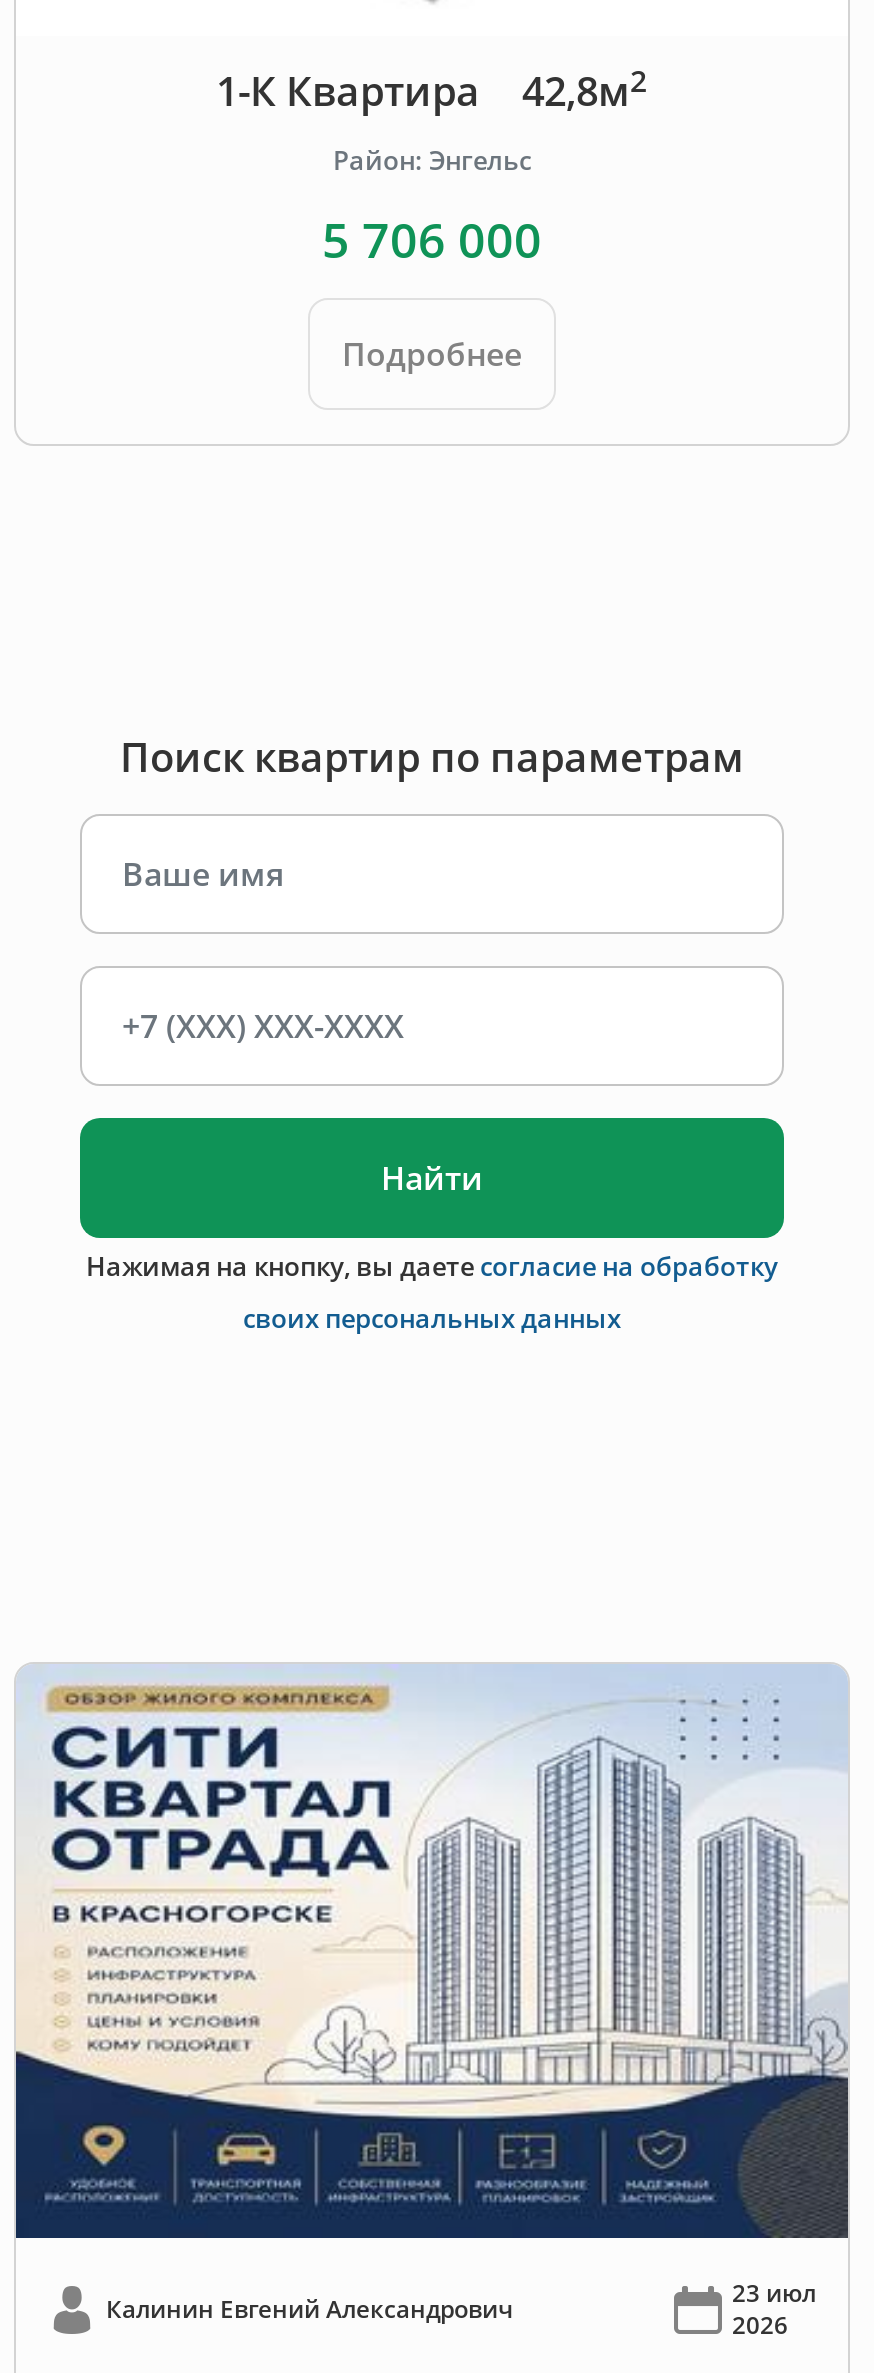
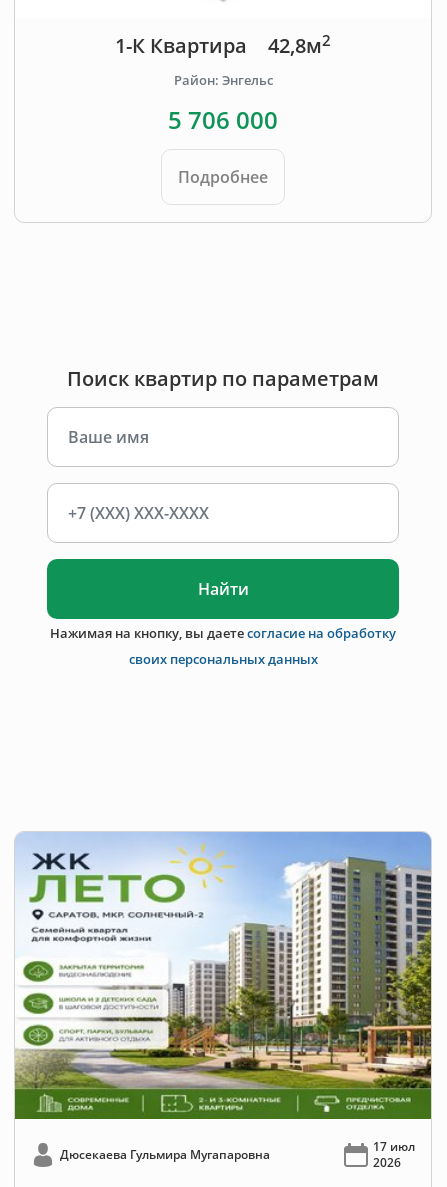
[14,1666,850,2326] [image] | Калинин Евгений Александрович | 23 июл -> [14,832,432,1163] [image] | Дюсекаева Гульмира Мугапаровна | 17 июл

